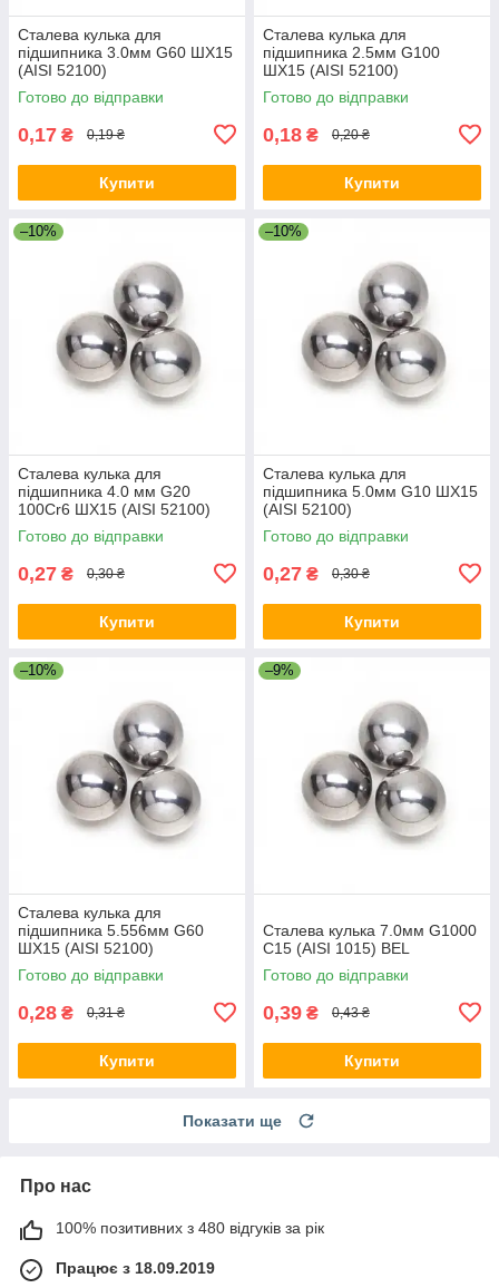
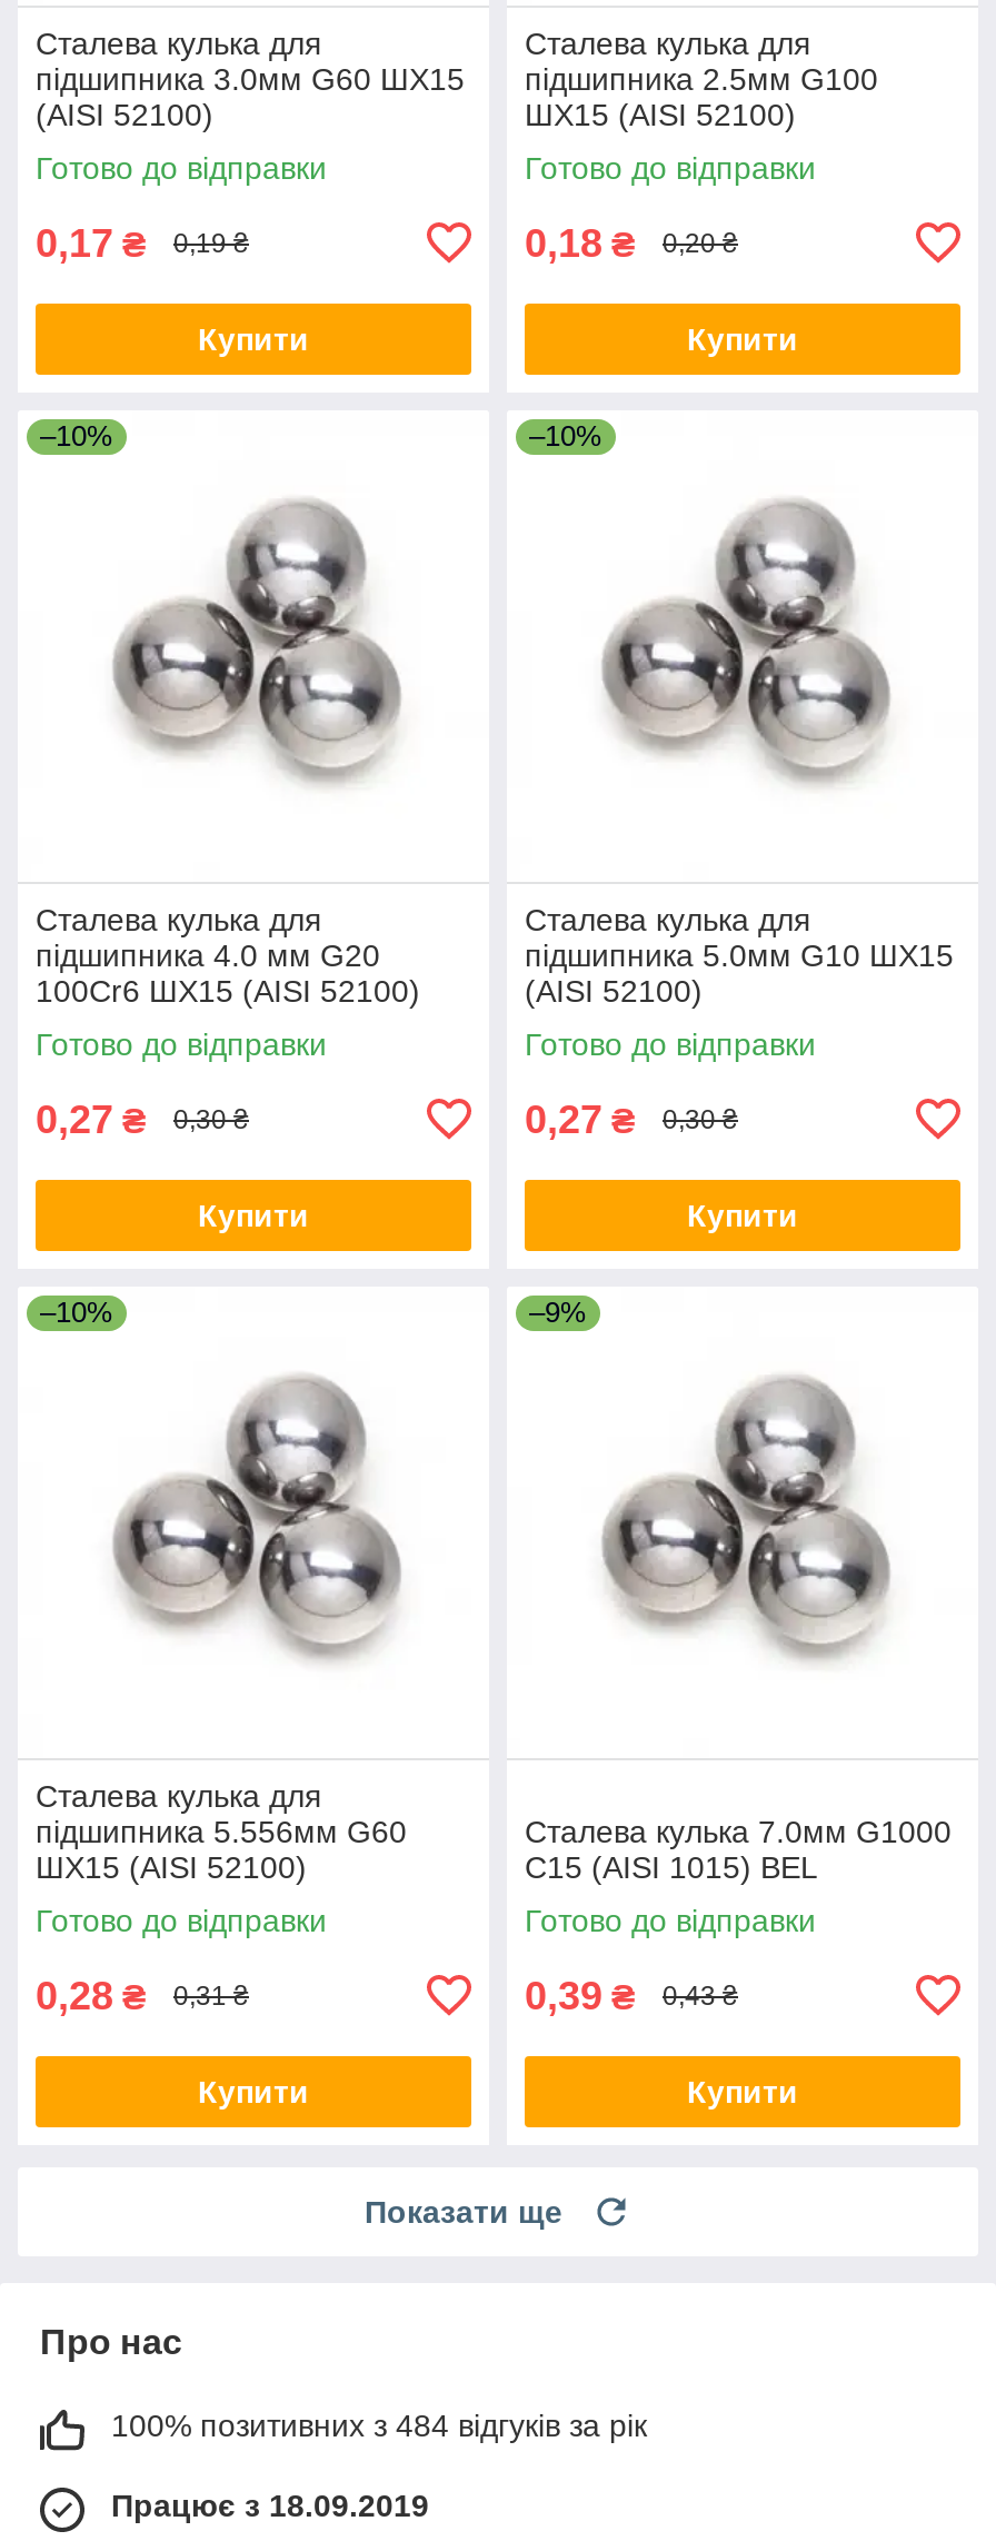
[56,1219,324,1237] 100% позитивних з 480 відгуків за рік -> [111,2407,647,2443] 100% позитивних з 484 відгуків за рік

